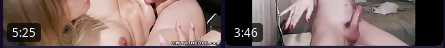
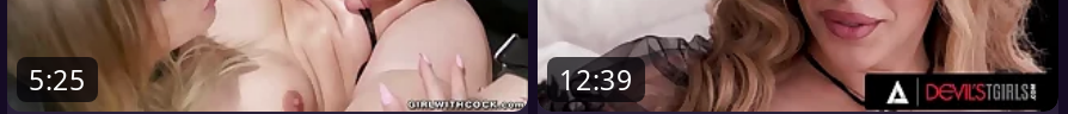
[234,25,258,40] 3:46 -> [559,60,633,96] 12:39

